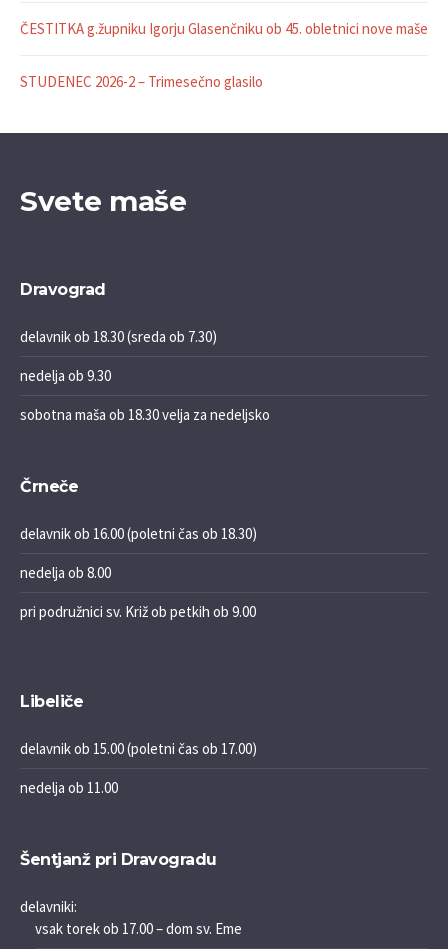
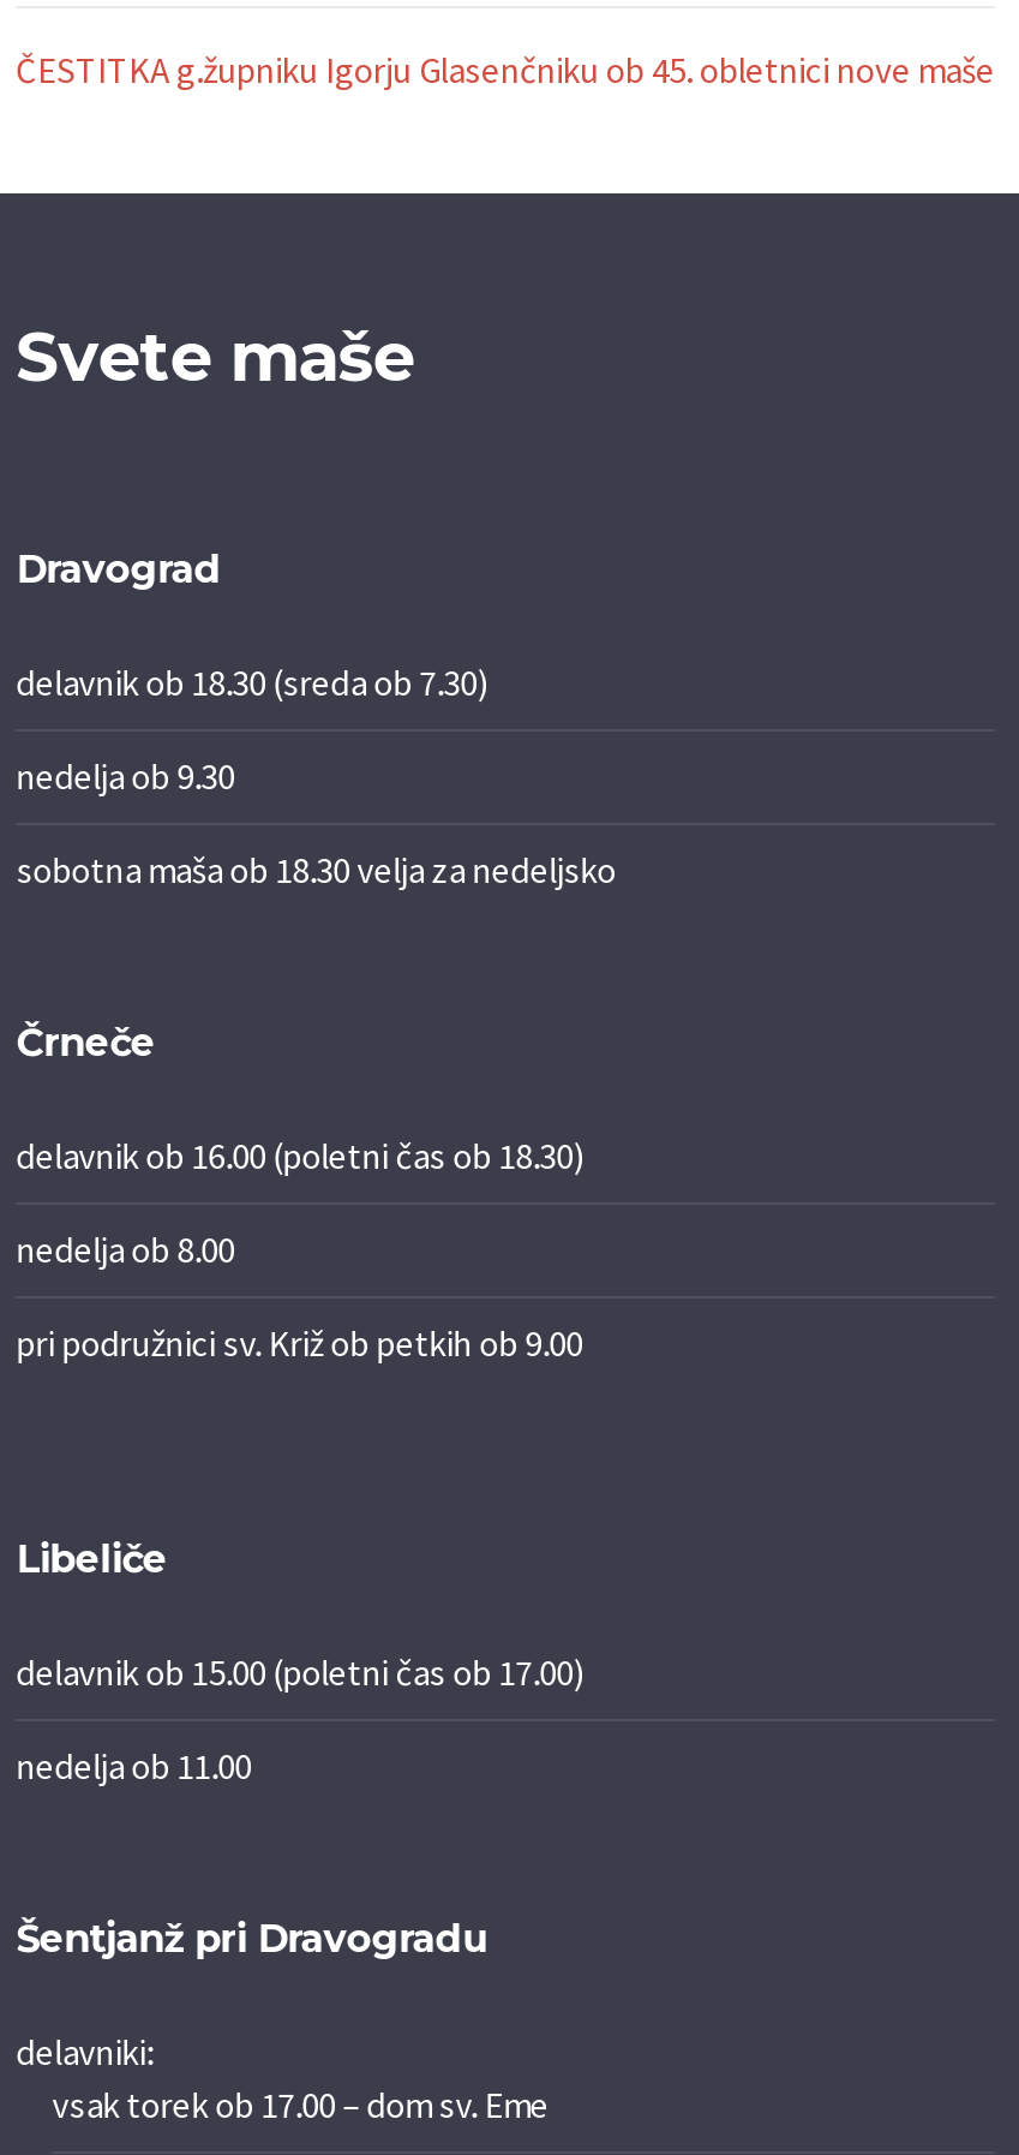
[20,72,263,91] STUDENEC 2026-2 – Trimesečno glasilo -> none

